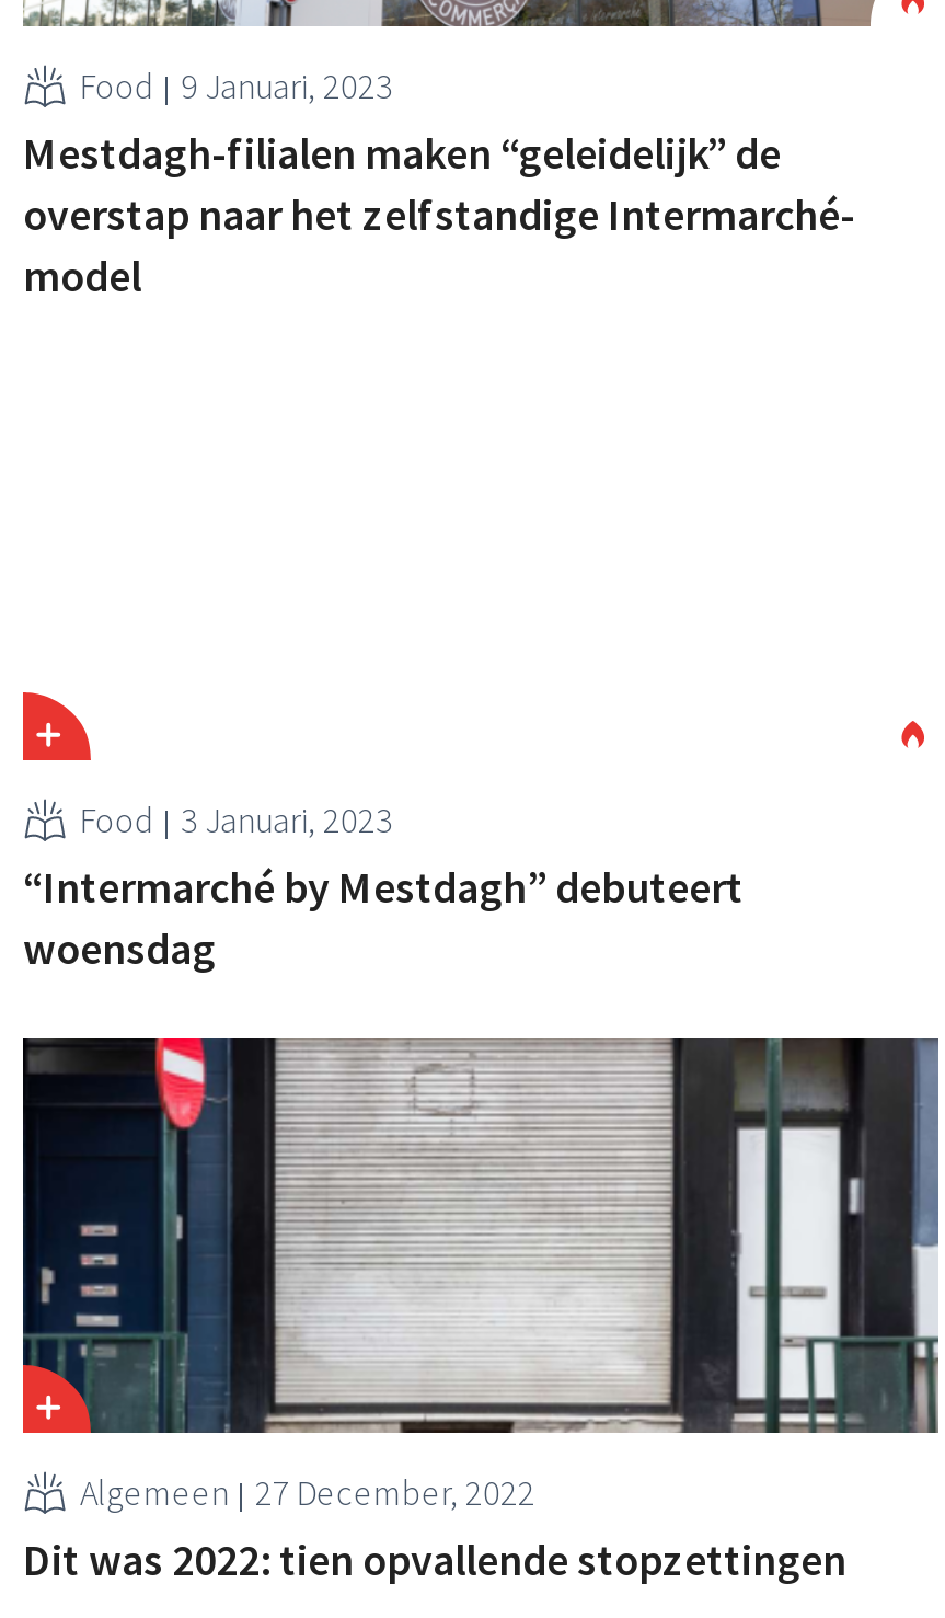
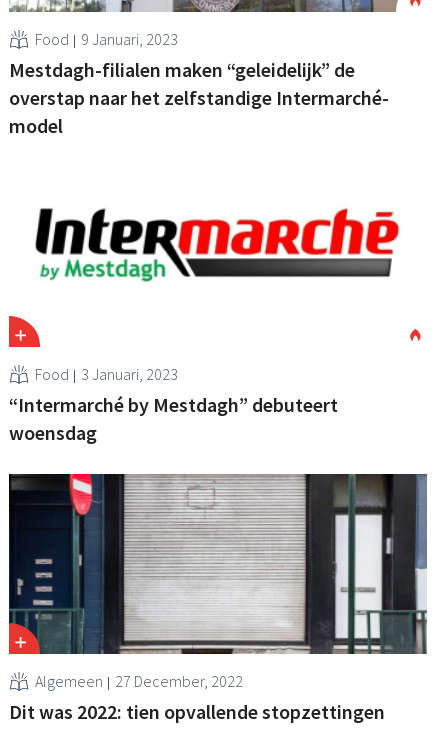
none -> [34,207,400,283] [image]

